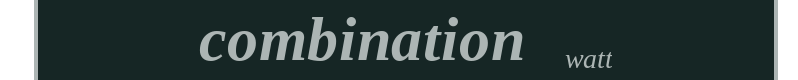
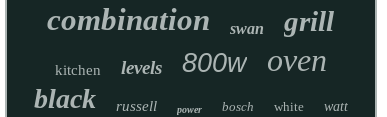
none -> [34,5,334,115] swan | grill | kitchen | levels | 800w | oven | black | russell | power | bosch | white

